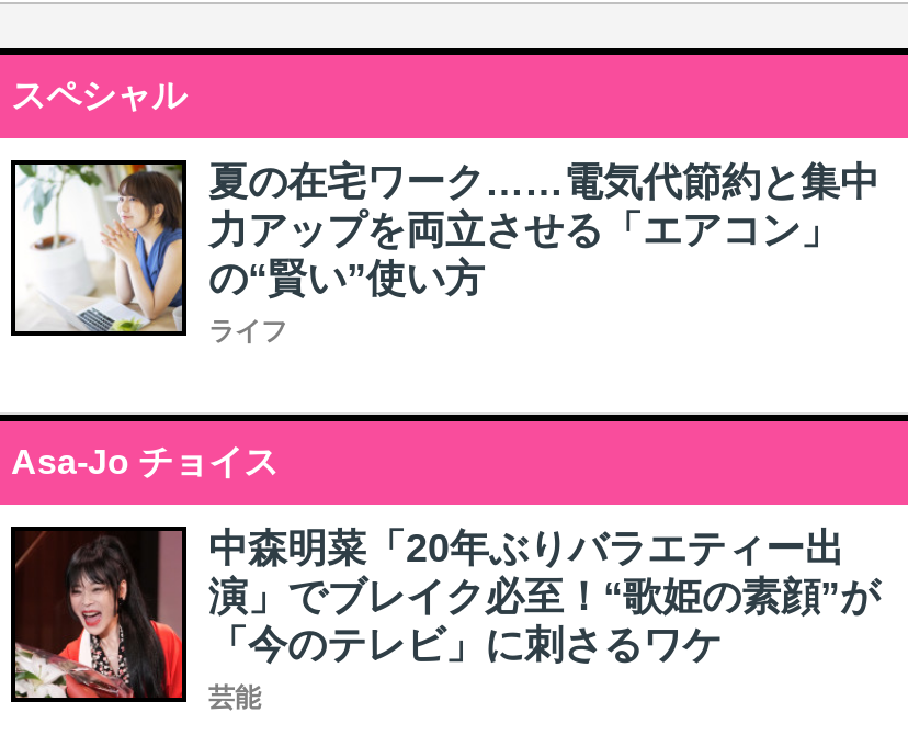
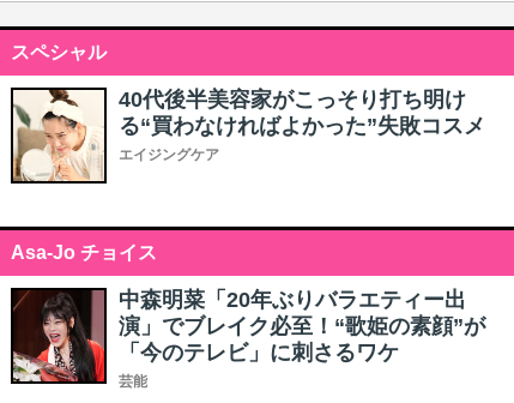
[15,160,879,347] [image] | 夏の在宅ワーク……電気代節約と集中 | 力アップを両立させる「エアコン」 | の“賢い”使い方 | ライフ -> [12,88,485,182] [image] | 40代後半美容家がこっそり打ち明け | る“買わなければよかった”失敗コスメ | エイジングケア

